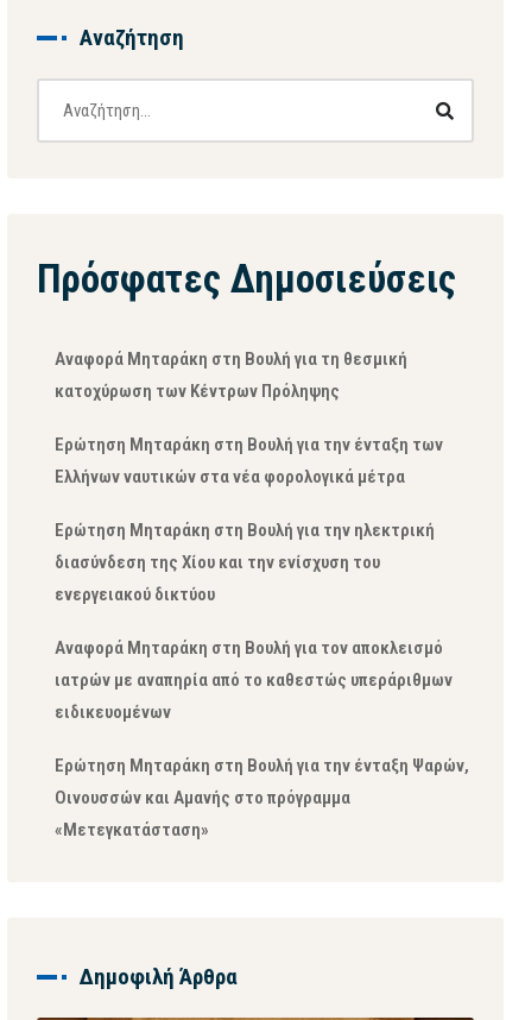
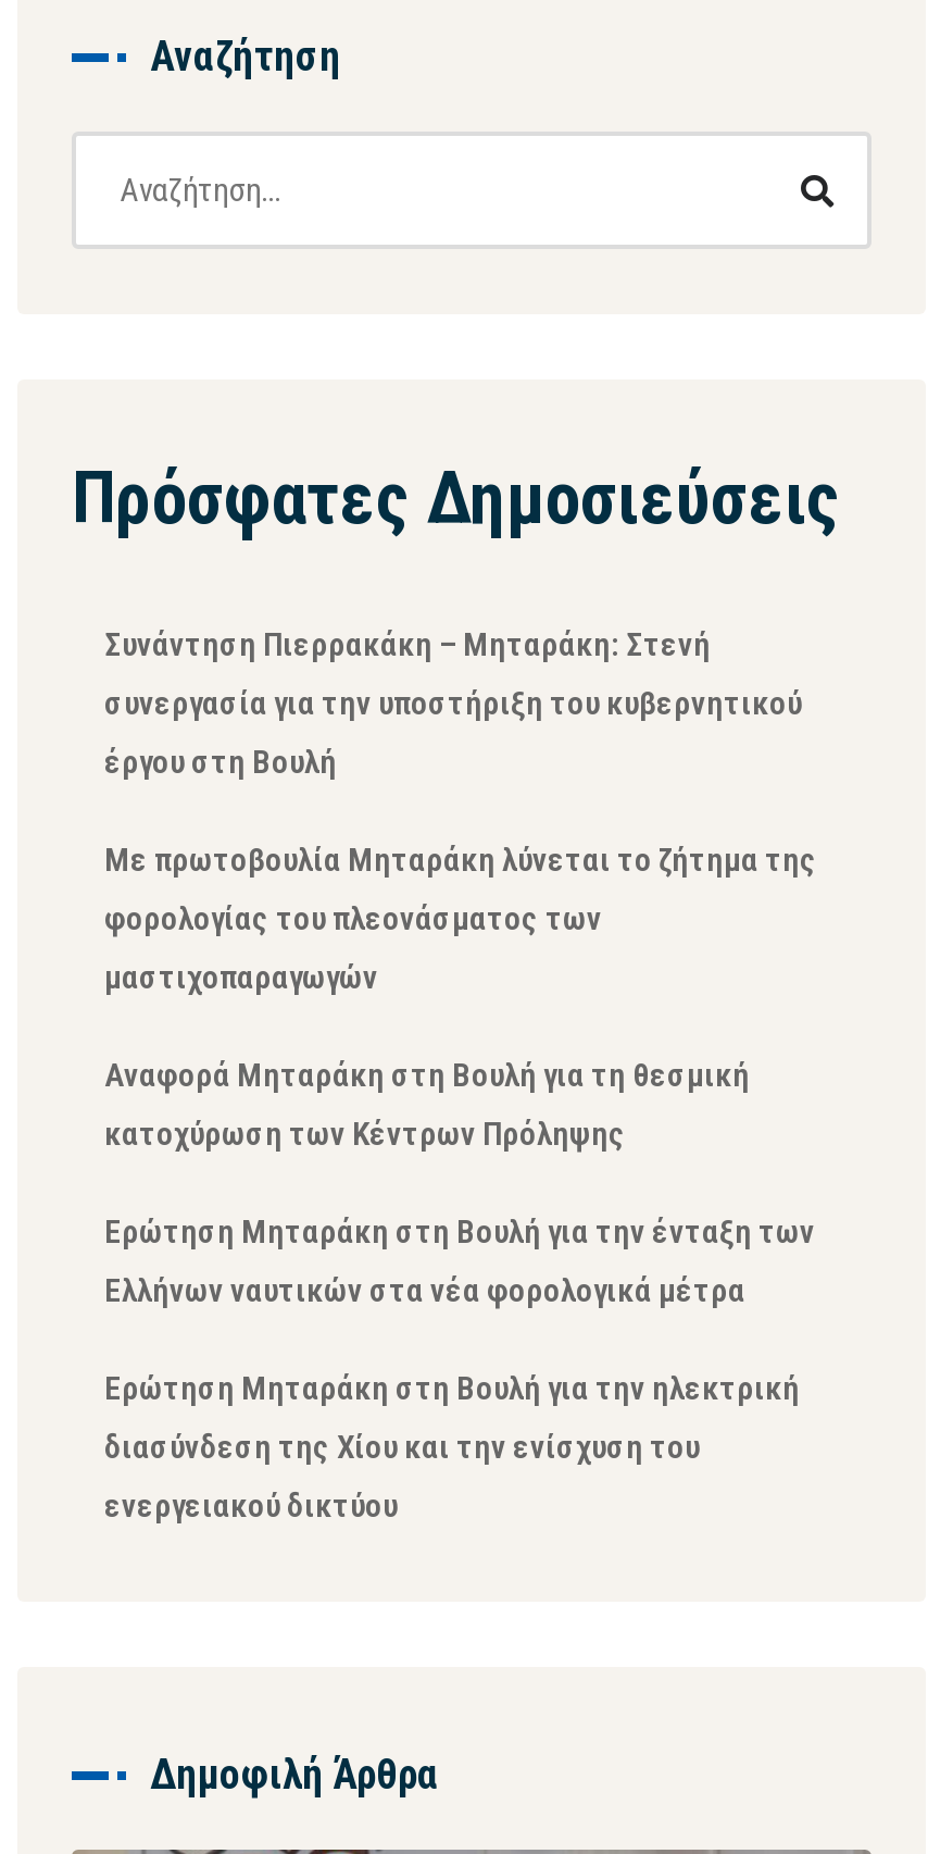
none -> [104,625,817,997] Συνάντηση Πιερρακάκη – Μηταράκη: Στενή | συνεργασία για την υποστήριξη του κυβερνητικού | έργου στη Βουλή | Με πρωτοβουλία Μηταράκη λύνεται το ζήτημα της | φορολογίας του πλεονάσματος των | μαστιχοπαραγωγών
moved [55,348,443,605] -> [104,1056,815,1526]: Αναφορά Μηταράκη στη Βουλή για τη θεσμική | κατοχύρωση των Κέντρων Πρόληψης | Ερώτηση Μηταράκη στη Βουλή για την ένταξη των | Ελλήνων ναυτικών στα νέα φορολογικά μέτρα | Ερώτηση Μηταράκη στη Βουλή για την ηλεκτρική | διασύνδεση της Χίου και την ενίσχυση του | ενεργειακού δικτύου
[55,637,469,840] Αναφορά Μηταράκη στη Βουλή για τον αποκλεισμό | ιατρών με αναπηρία από το καθεστώς υπεράριθμων | ειδικευομένων | Ερώτηση Μηταράκη στη Βουλή για την ένταξη Ψαρών, | Οινουσσών και Αμανής στο πρόγραμμα | «Μετεγκατάσταση» -> none

